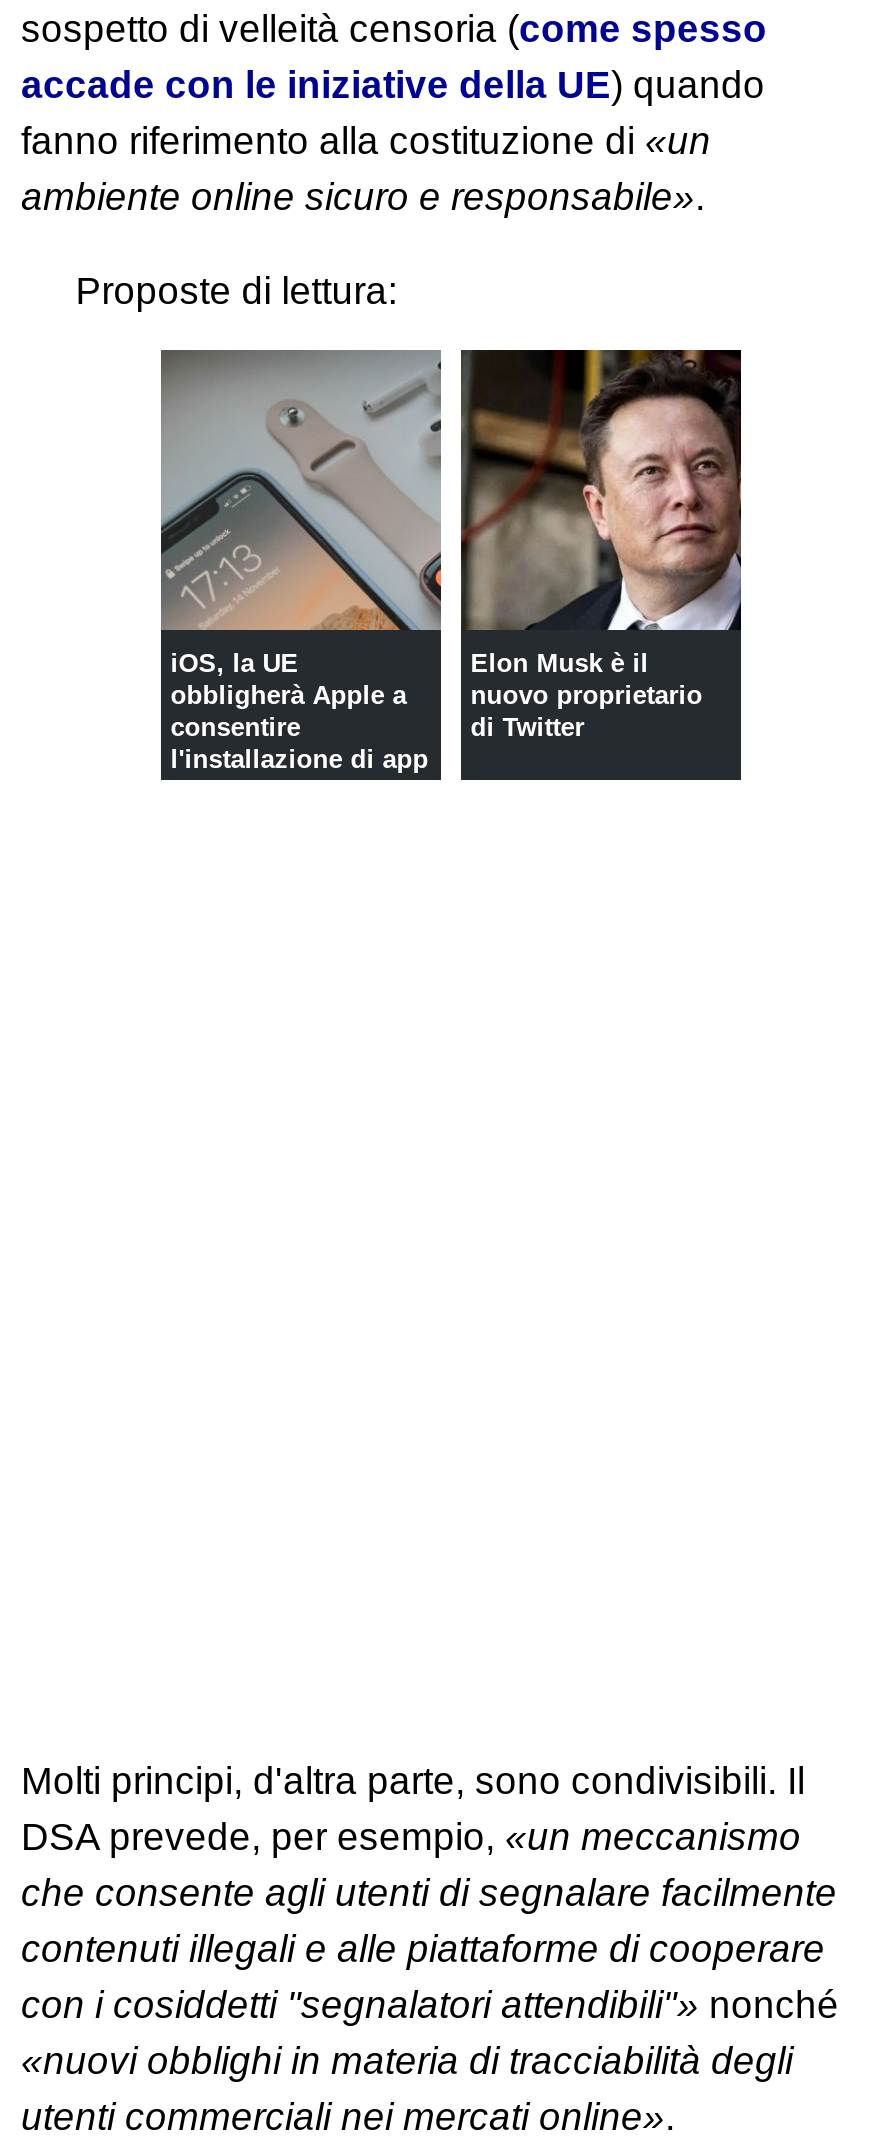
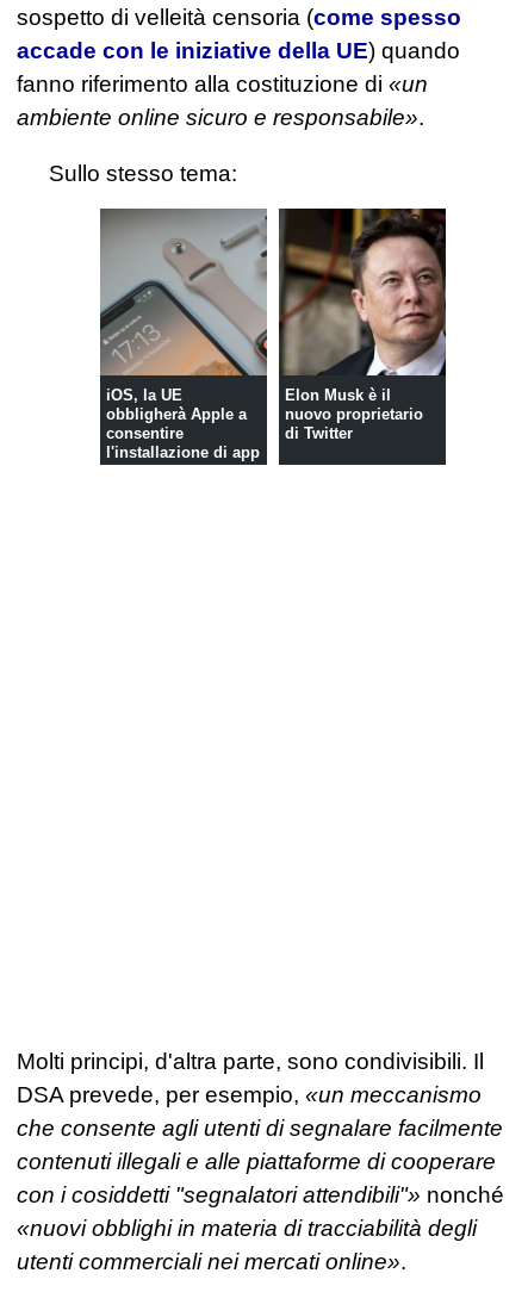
[75,270,397,312] Proposte di lettura: -> [49,161,237,186] Sullo stesso tema:

